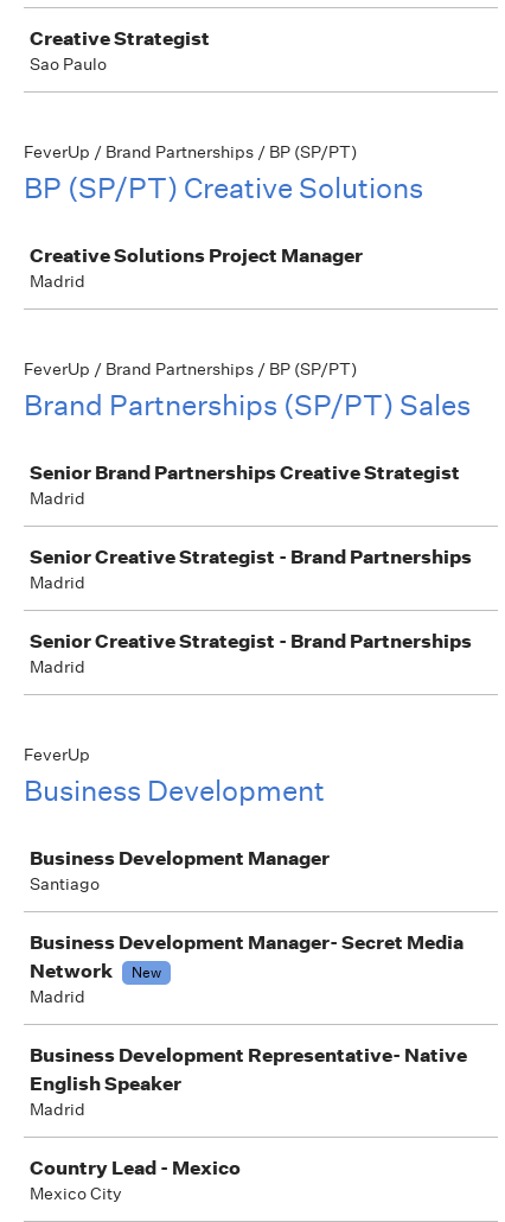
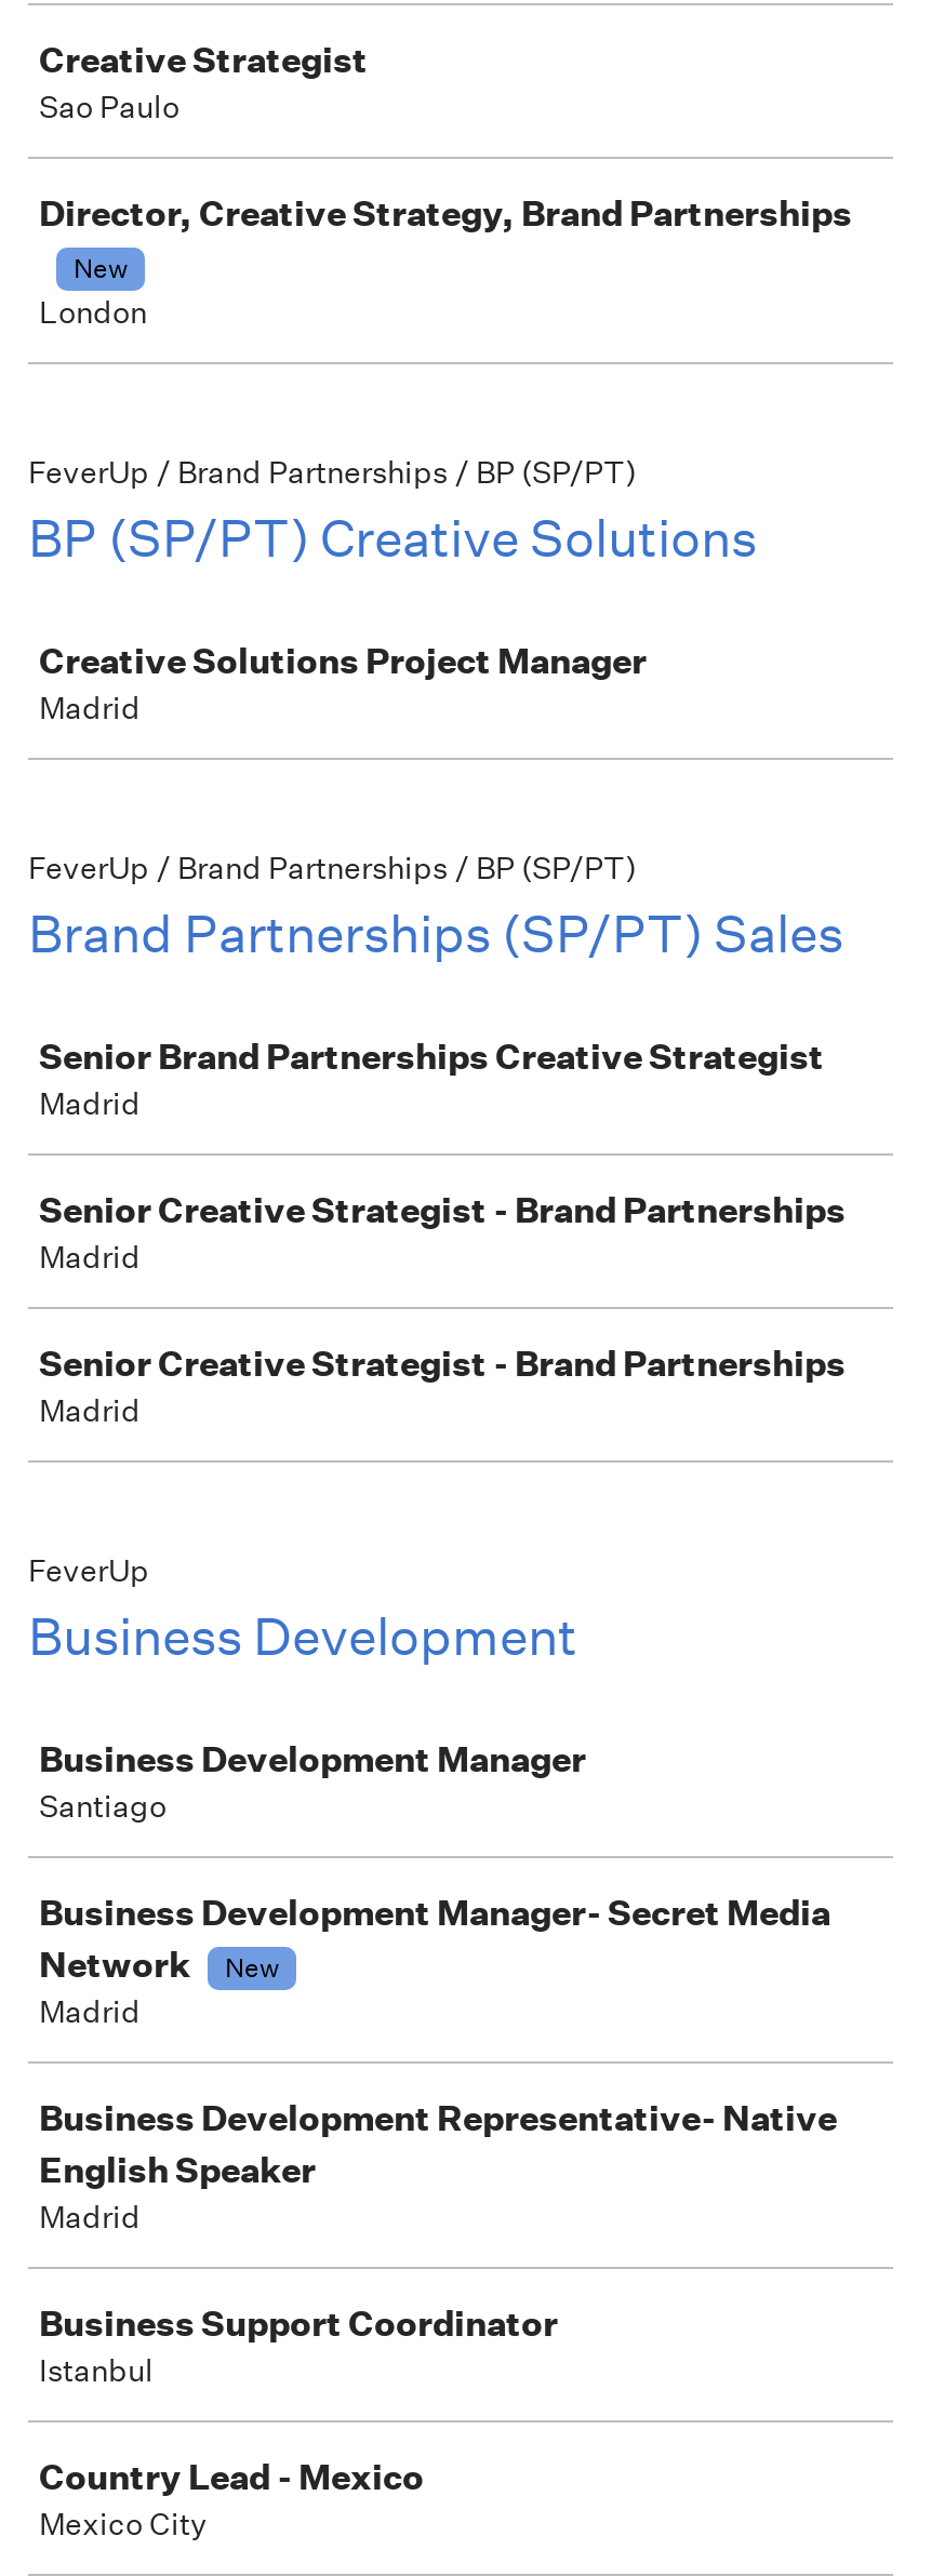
none -> [39,191,852,332] Director, Creative Strategy, Brand Partnerships | New | London
none -> [39,2301,558,2390] Business Support Coordinator | Istanbul

